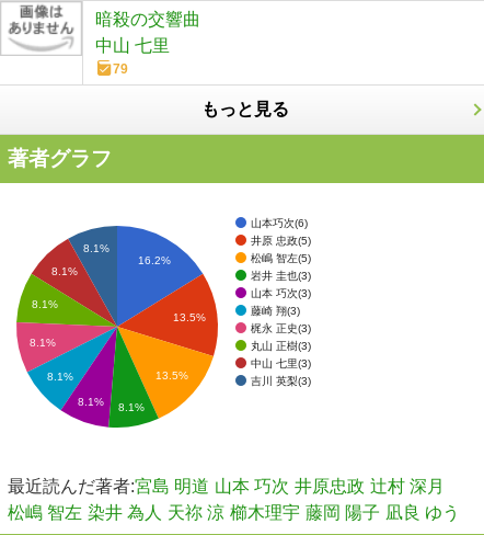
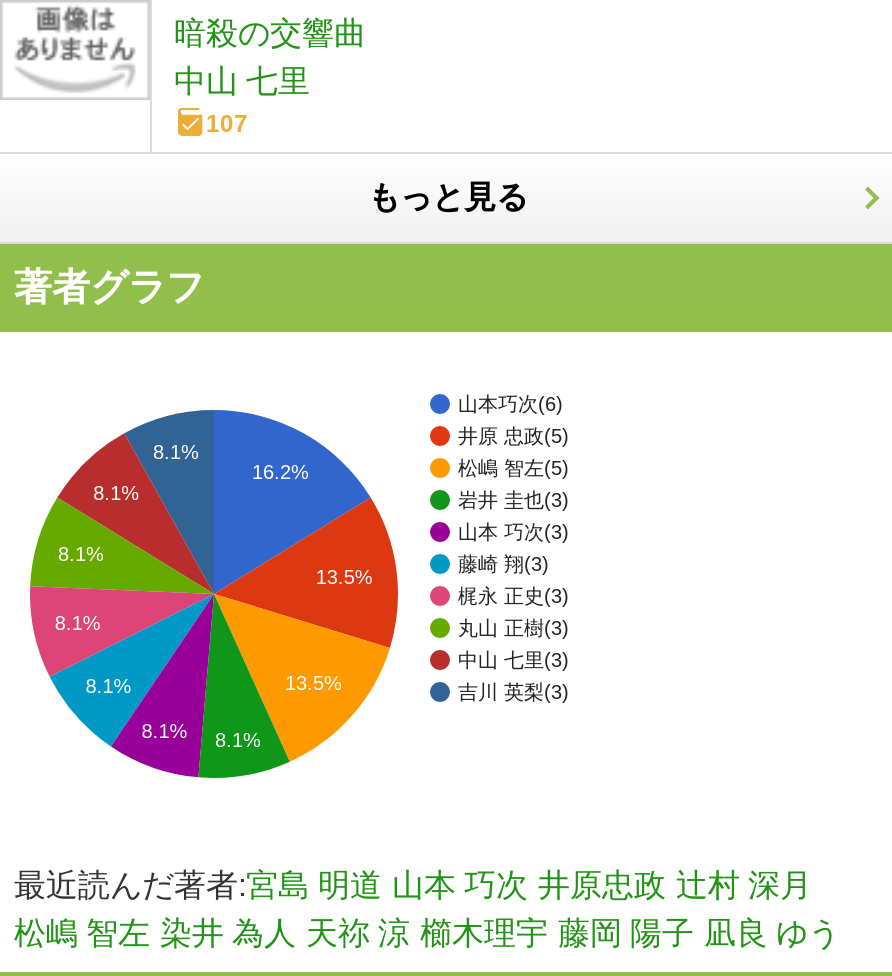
[113,61,128,76] 79 -> [206,111,248,139] 107

